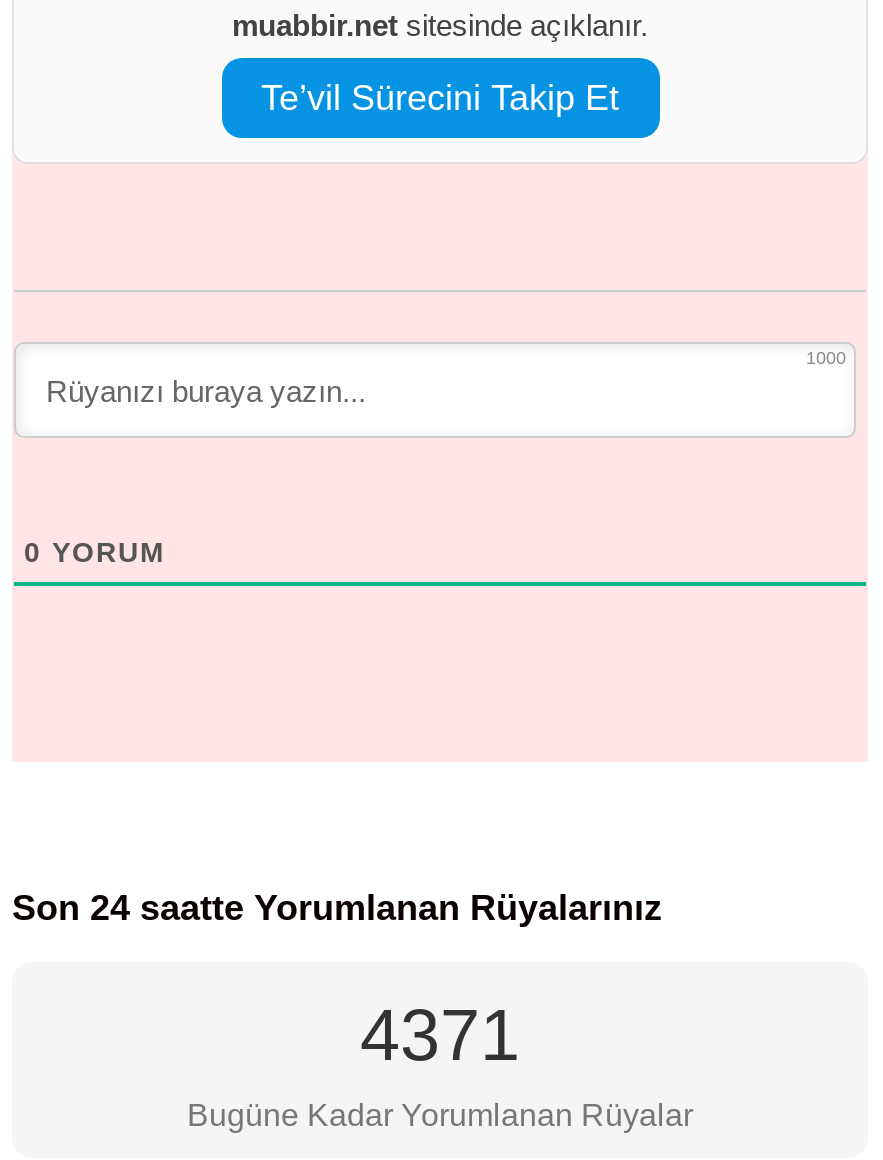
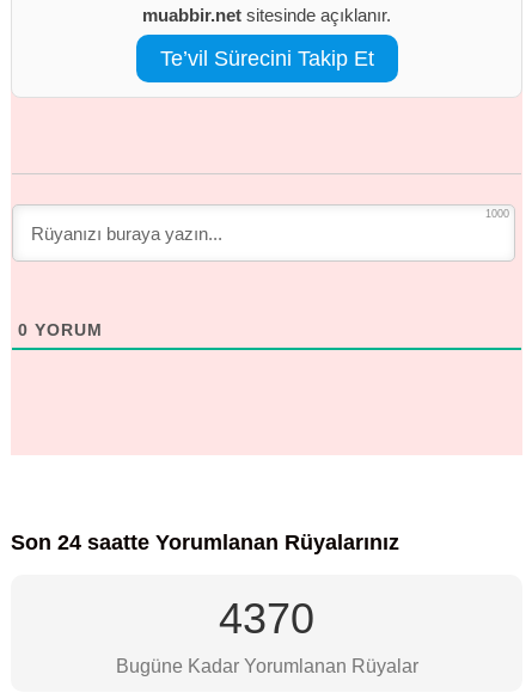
[360,994,520,1076] 4371 -> [219,594,314,643] 4370

